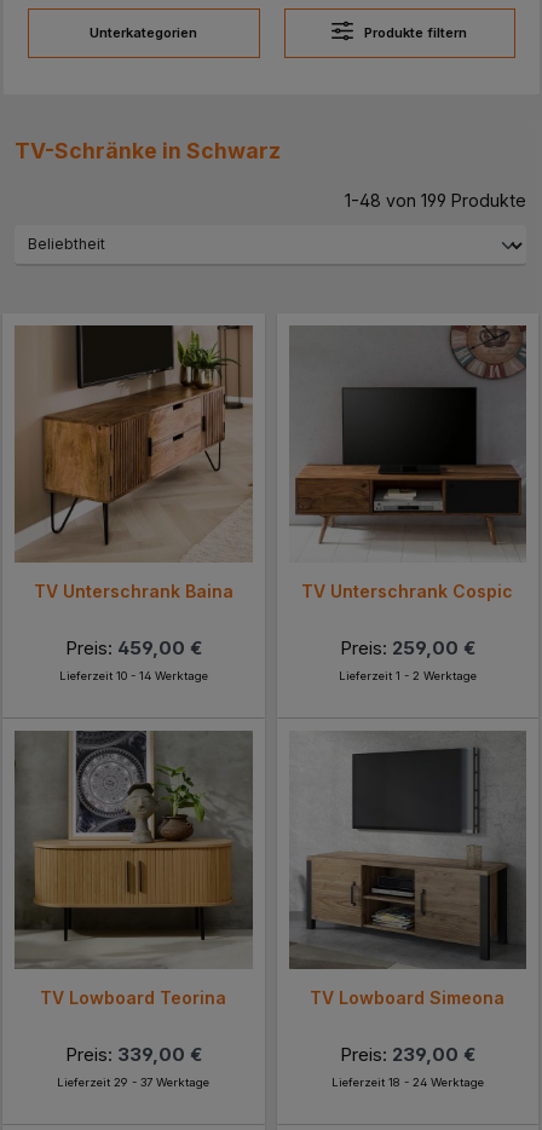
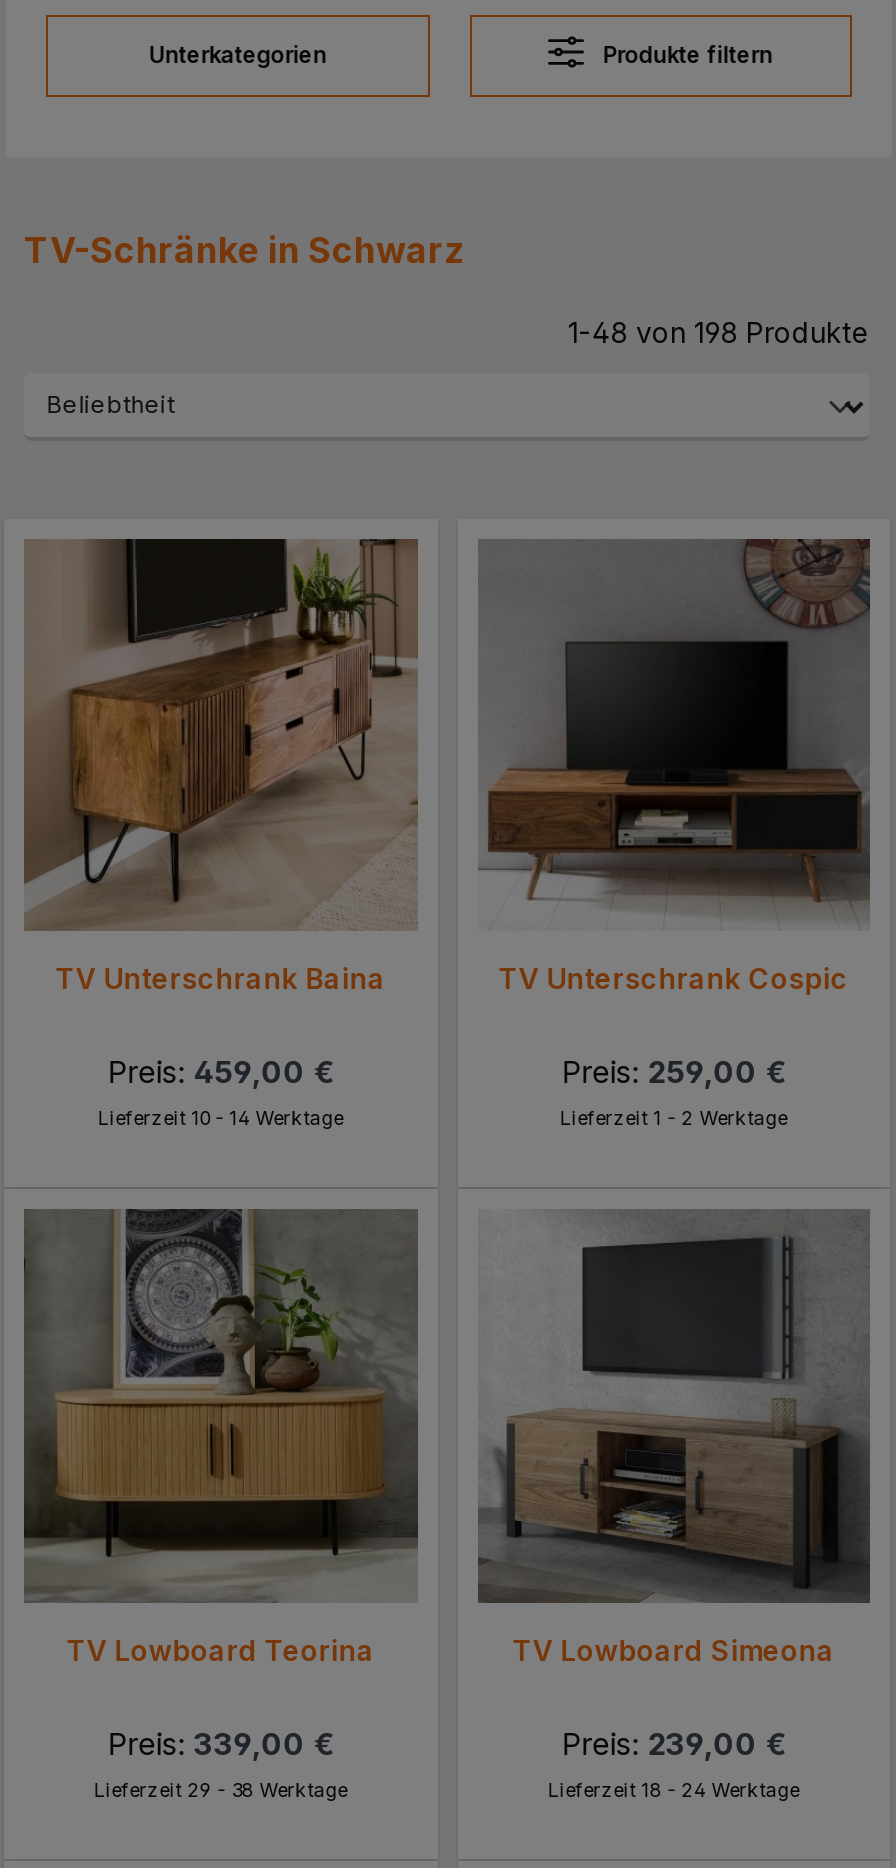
[345,190,526,211] 1-48 von 199 Produkte -> [568,315,870,349] 1-48 von 198 Produkte
[57,1075,210,1089] Lieferzeit 29 - 37 Werktage -> [94,1779,348,1801] Lieferzeit 29 - 38 Werktage

